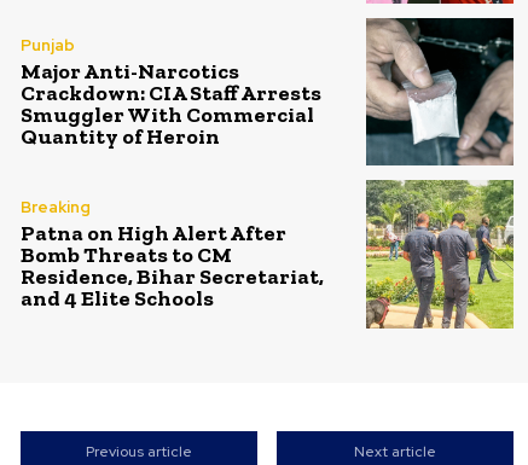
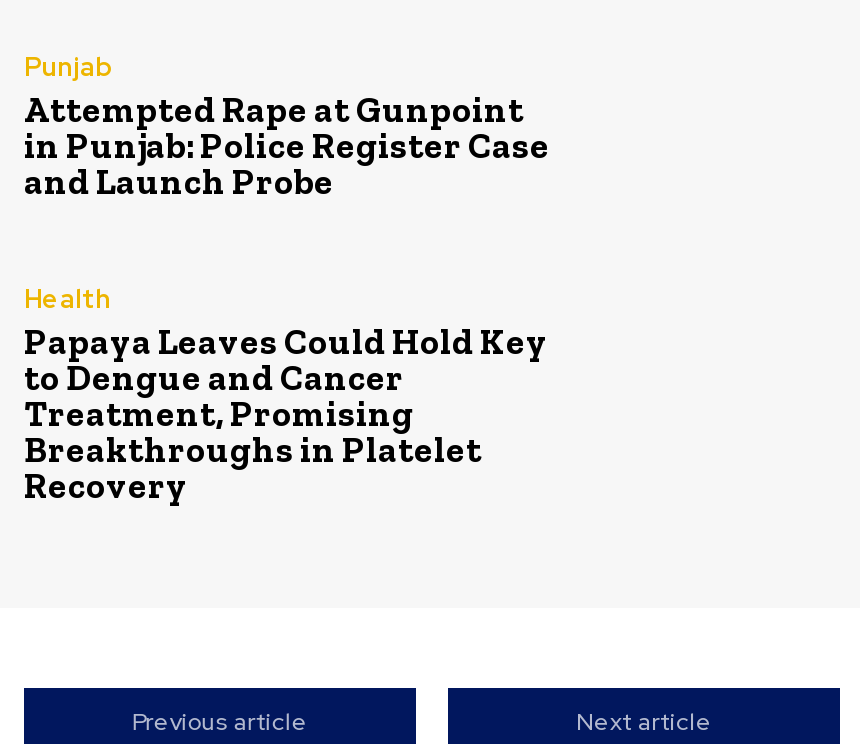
[365,17,515,167] [image] -> none
[21,58,321,149] Major Anti-Narcotics | Crackdown: CIA Staff Arrests | Smuggler With Commercial | Quantity of Heroin -> [24,87,550,203] Attempted Rape at Gunpoint | in Punjab: Police Register Case | and Launch Probe
[365,179,515,330] [image] -> none
[21,197,324,312] Breaking | Patna on High Alert After | Bomb Threats to CM | Residence, Bihar Secretariat, | and 4 Elite Schools -> [24,282,548,508] Health | Papaya Leaves Could Hold Key | to Dengue and Cancer | Treatment, Promising | Breakthroughs in Platelet | Recovery

